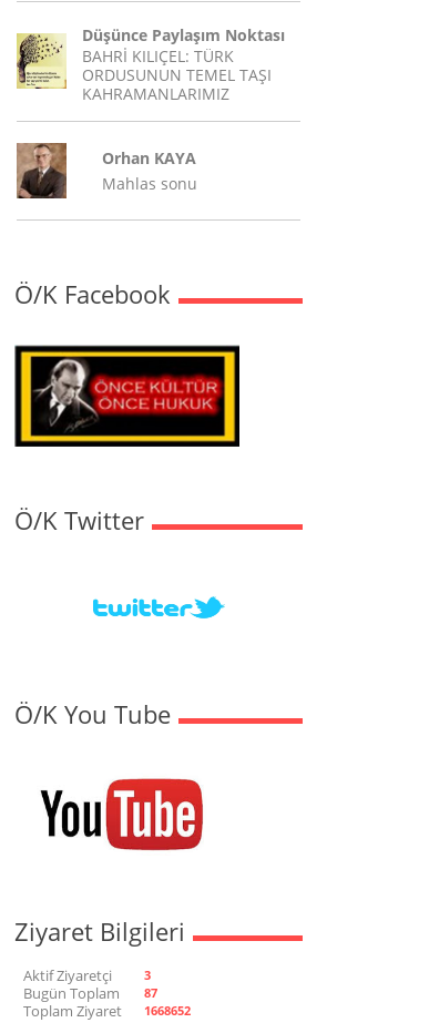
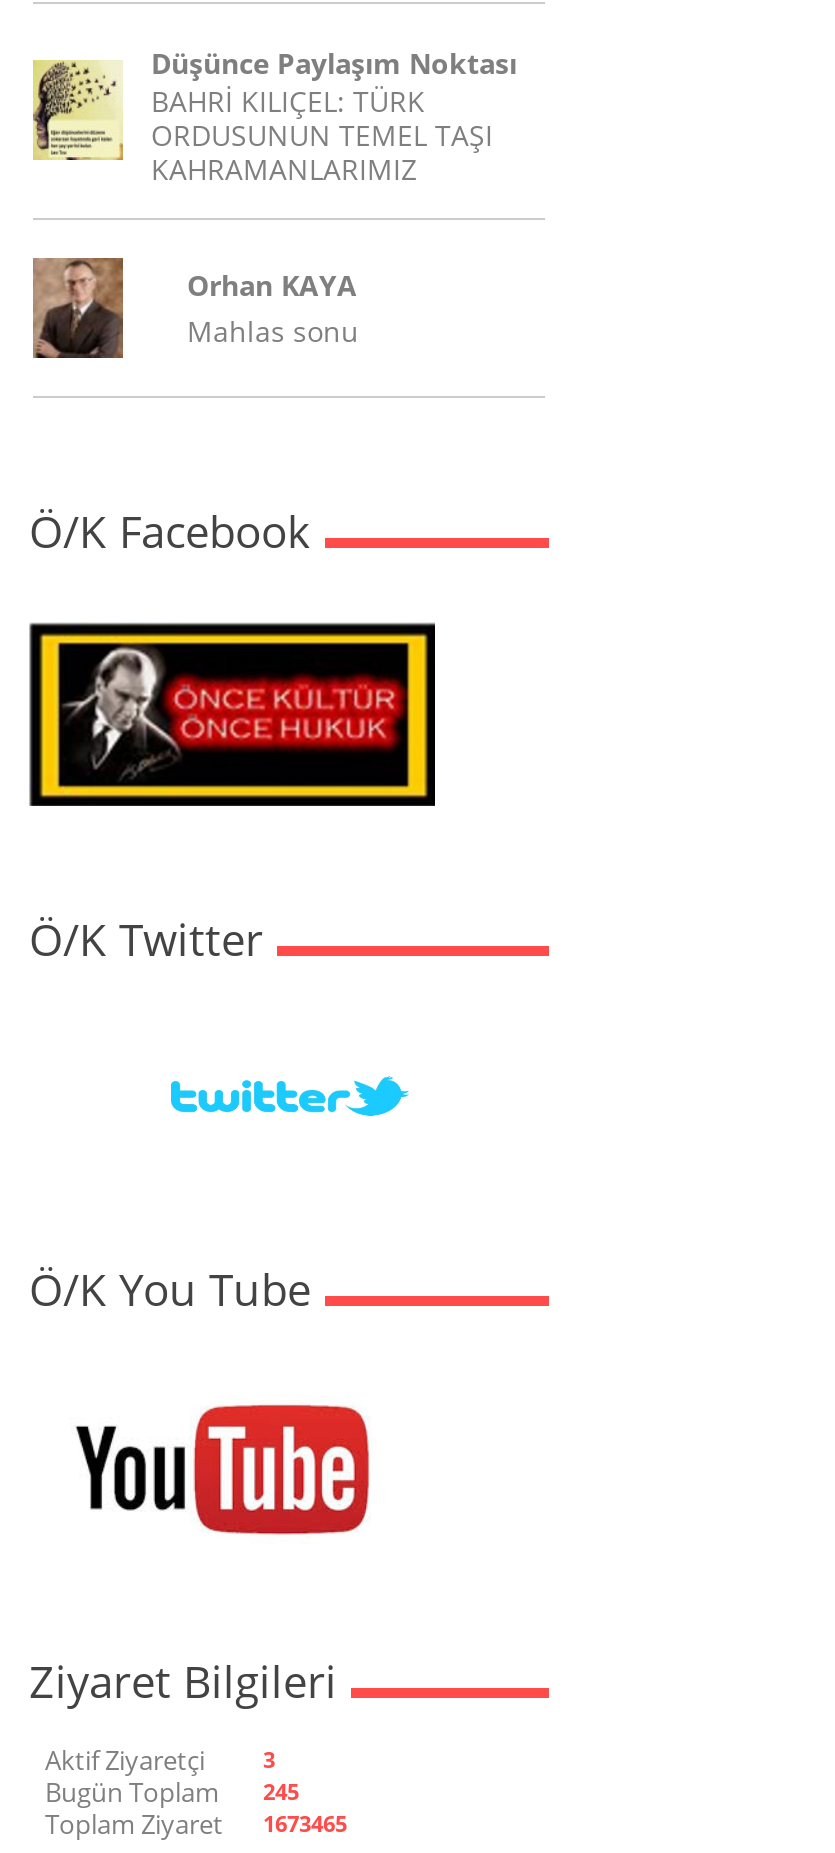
[23,983,157,1003] Bugün Toplam 87 -> [45,1774,299,1810] Bugün Toplam 245
[23,1001,191,1021] Toplam Ziyaret 1668652 -> [45,1806,347,1842] Toplam Ziyaret 1673465

